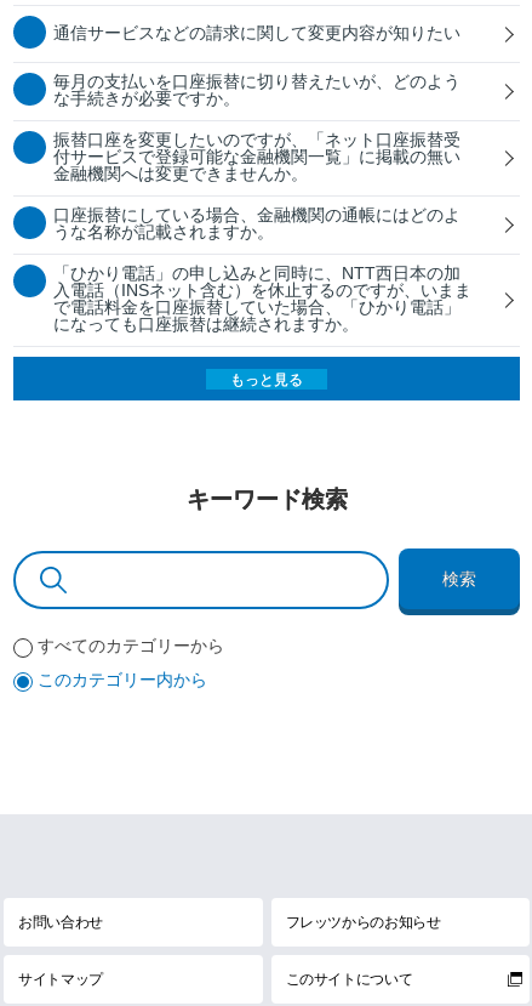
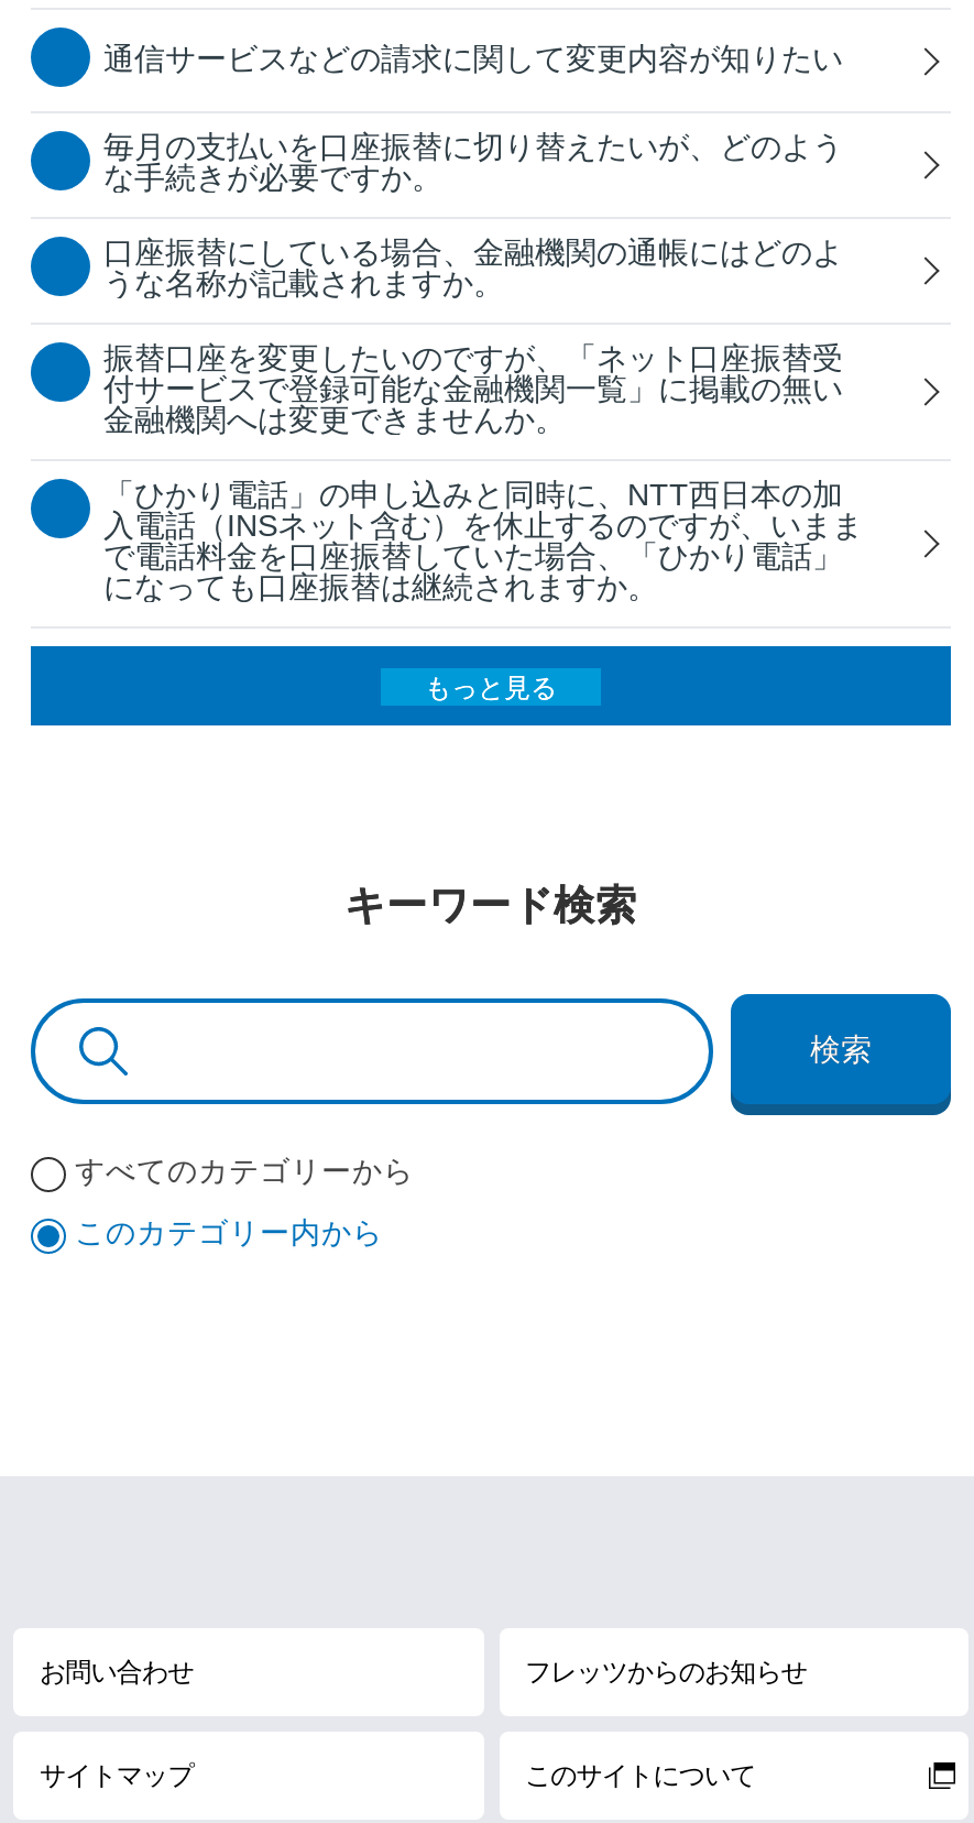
moved [53,130,461,183] -> [103,340,843,437]: 振替口座を変更したいのですが、「ネット口座振替受 | 付サービスで登録可能な金融機関一覧」に掲載の無い | 金融機関へは変更できませんか。
moved [53,205,461,241] -> [103,234,843,301]: 口座振替にしている場合、金融機関の通帳にはどのよ | うな名称が記載されますか。

